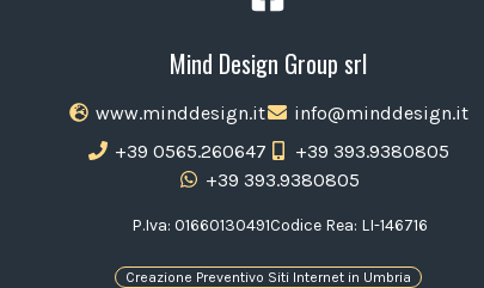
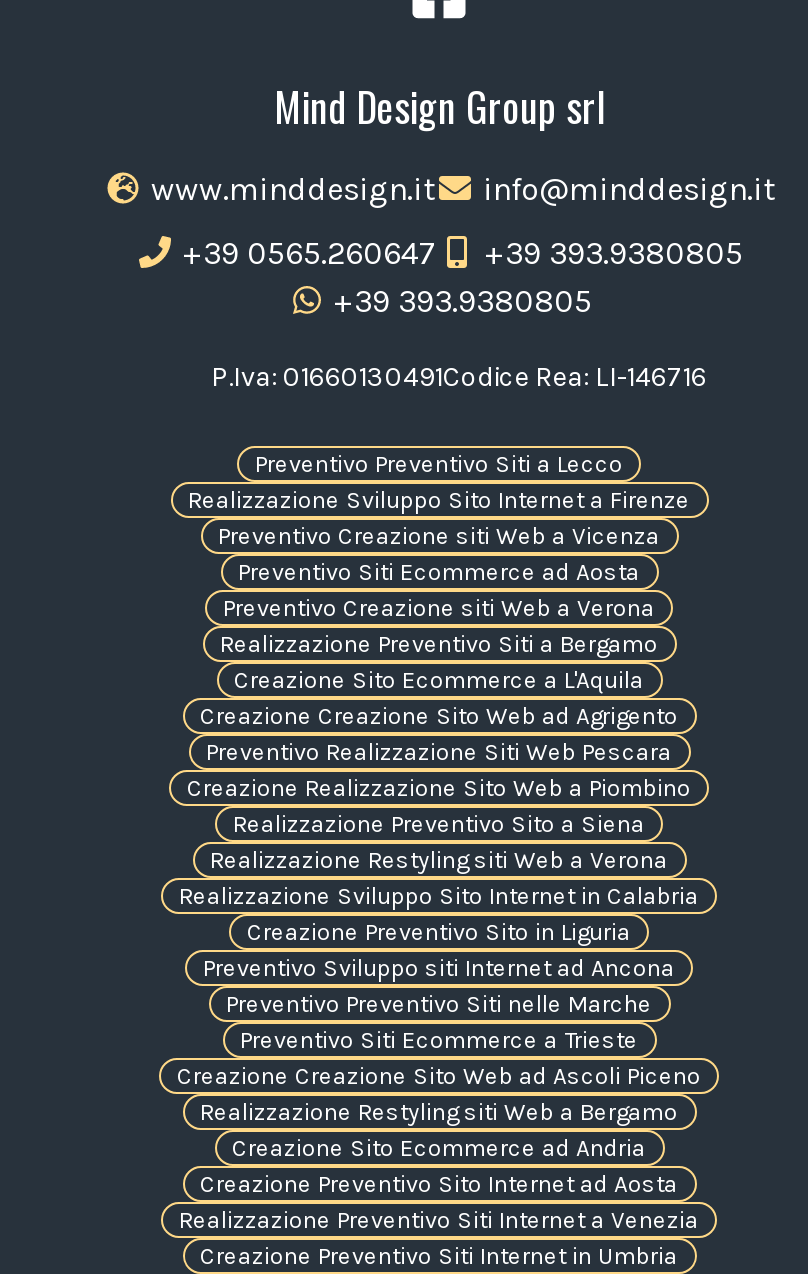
none -> [177,449,701,1233] Preventivo Preventivo Siti a Lecco | Realizzazione Sviluppo Sito Internet a Firenze | Preventivo Creazione siti Web a Vicenza | Preventivo Siti Ecommerce ad Aosta | Preventivo Creazione siti Web a Verona | Realizzazione Preventivo Siti a Bergamo | Creazione Sito Ecommerce a L'Aquila | Creazione Creazione Sito Web ad Agrigento | Preventivo Realizzazione Siti Web Pescara | Creazione Realizzazione Sito Web a Piombino | Realizzazione Preventivo Sito a Siena | Realizzazione Restyling siti Web a Verona | Realizzazione Sviluppo Sito Internet in Calabria | Creazione Preventivo Sito in Liguria | Preventivo Sviluppo siti Internet ad Ancona | Preventivo Preventivo Siti nelle Marche | Preventivo Siti Ecommerce a Trieste | Creazione Creazione Sito Web ad Ascoli Piceno | Realizzazione Restyling siti Web a Bergamo | Creazione Sito Ecommerce ad Andria | Creazione Preventivo Sito Internet ad Aosta | Realizzazione Preventivo Siti Internet a Venezia

